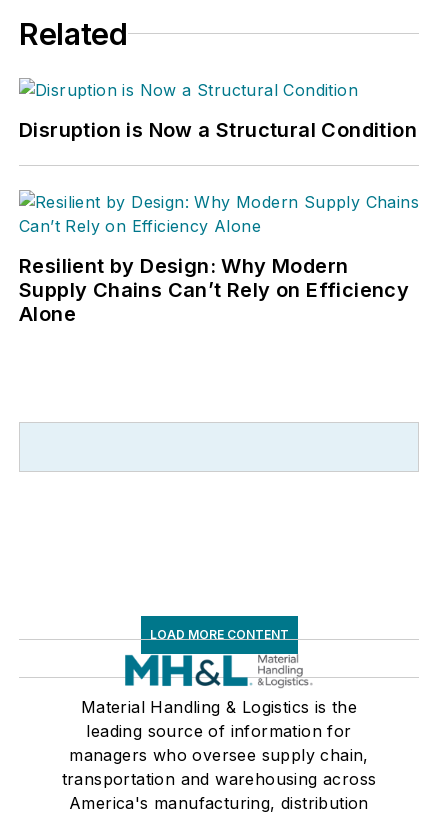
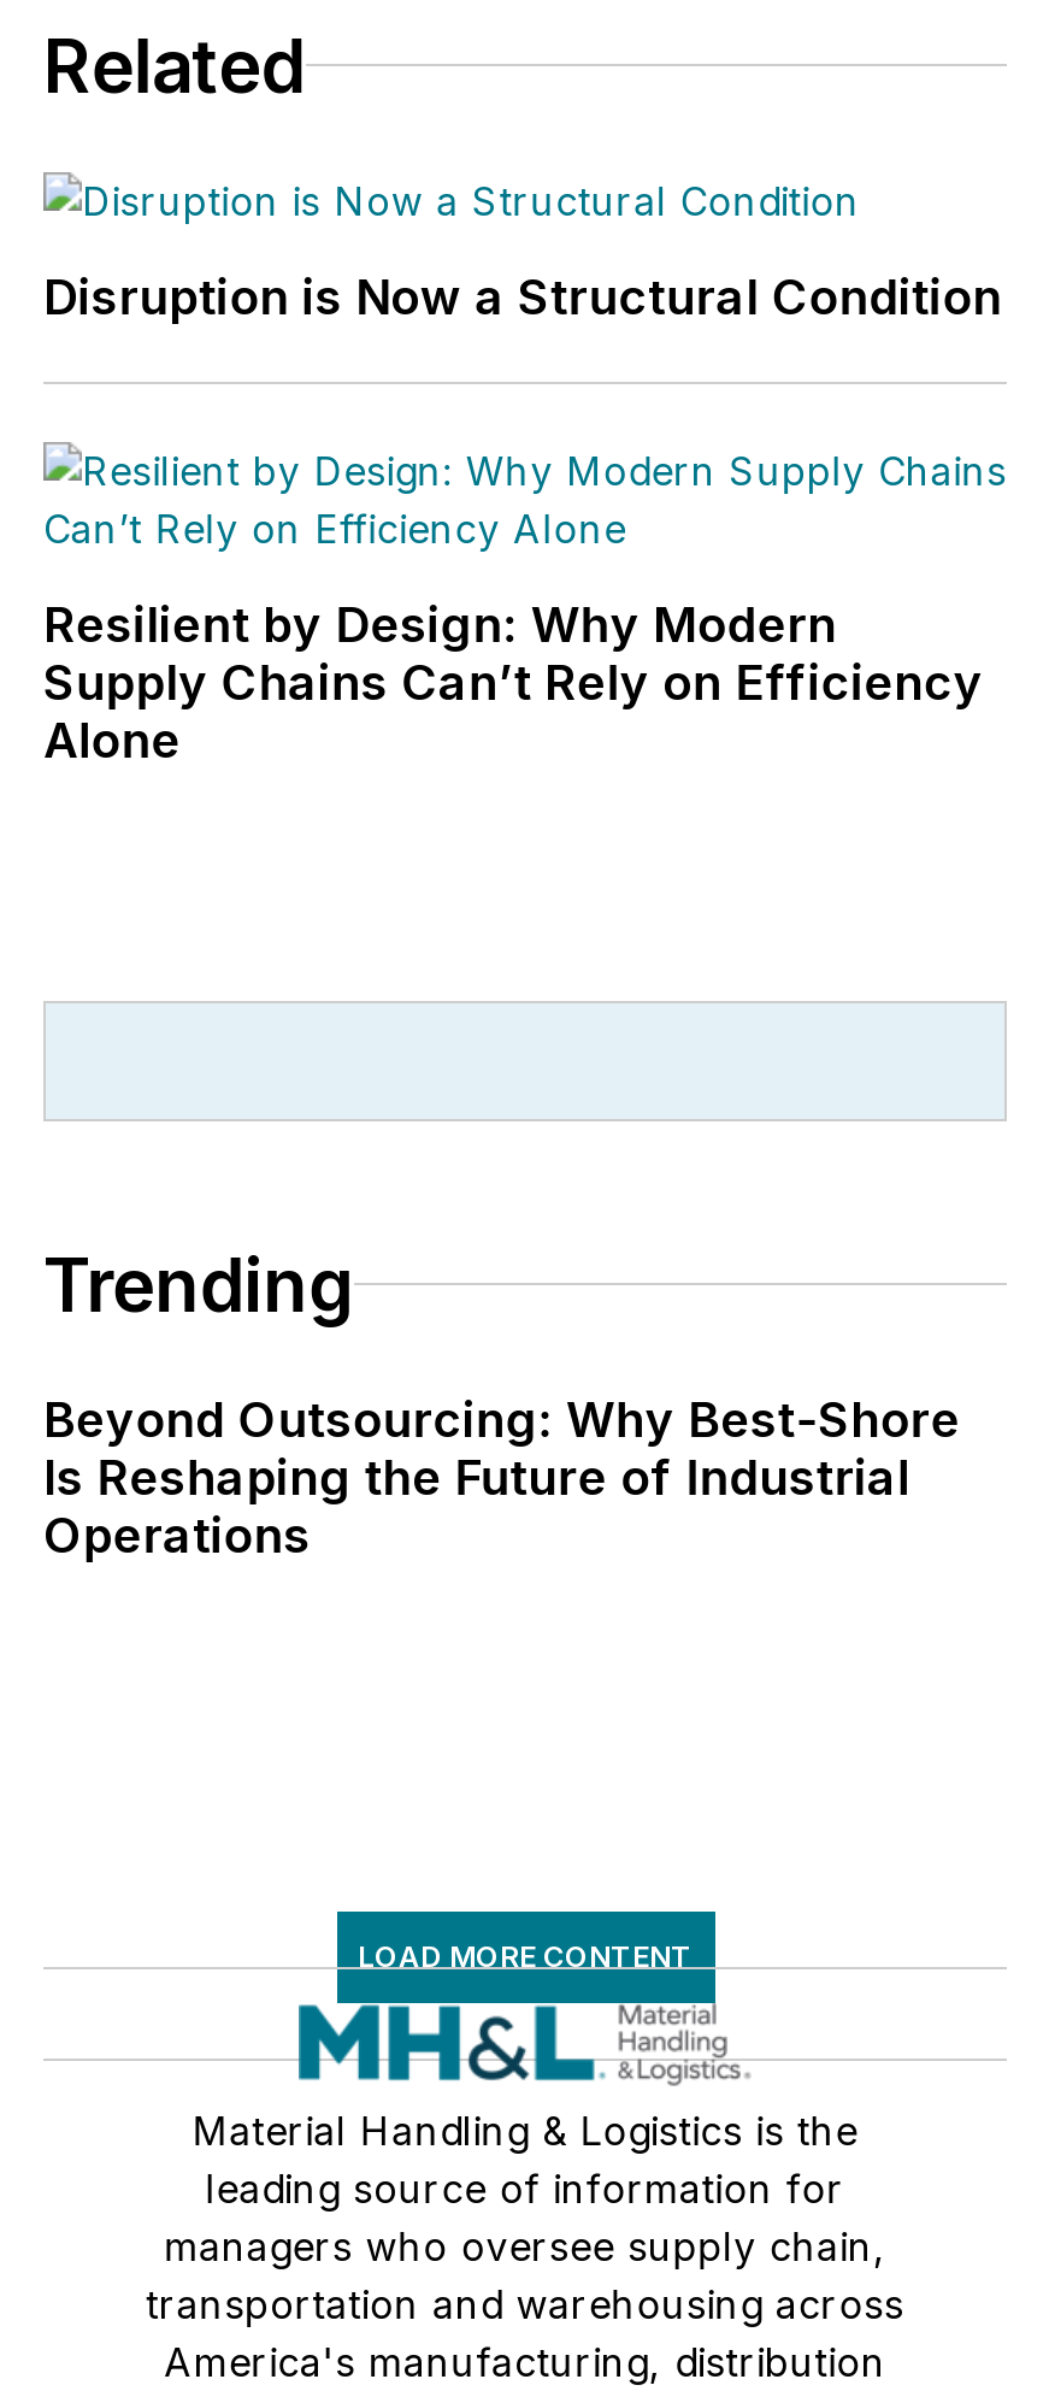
none -> [43,1241,960,1564] Trending | Beyond Outsourcing: Why Best-Shore | Is Reshaping the Future of Industrial | Operations

